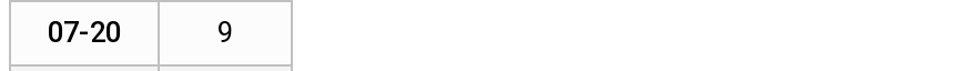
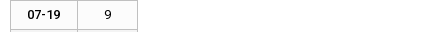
[48,15,121,48] 07-20 -> [27,7,60,22] 07-19

